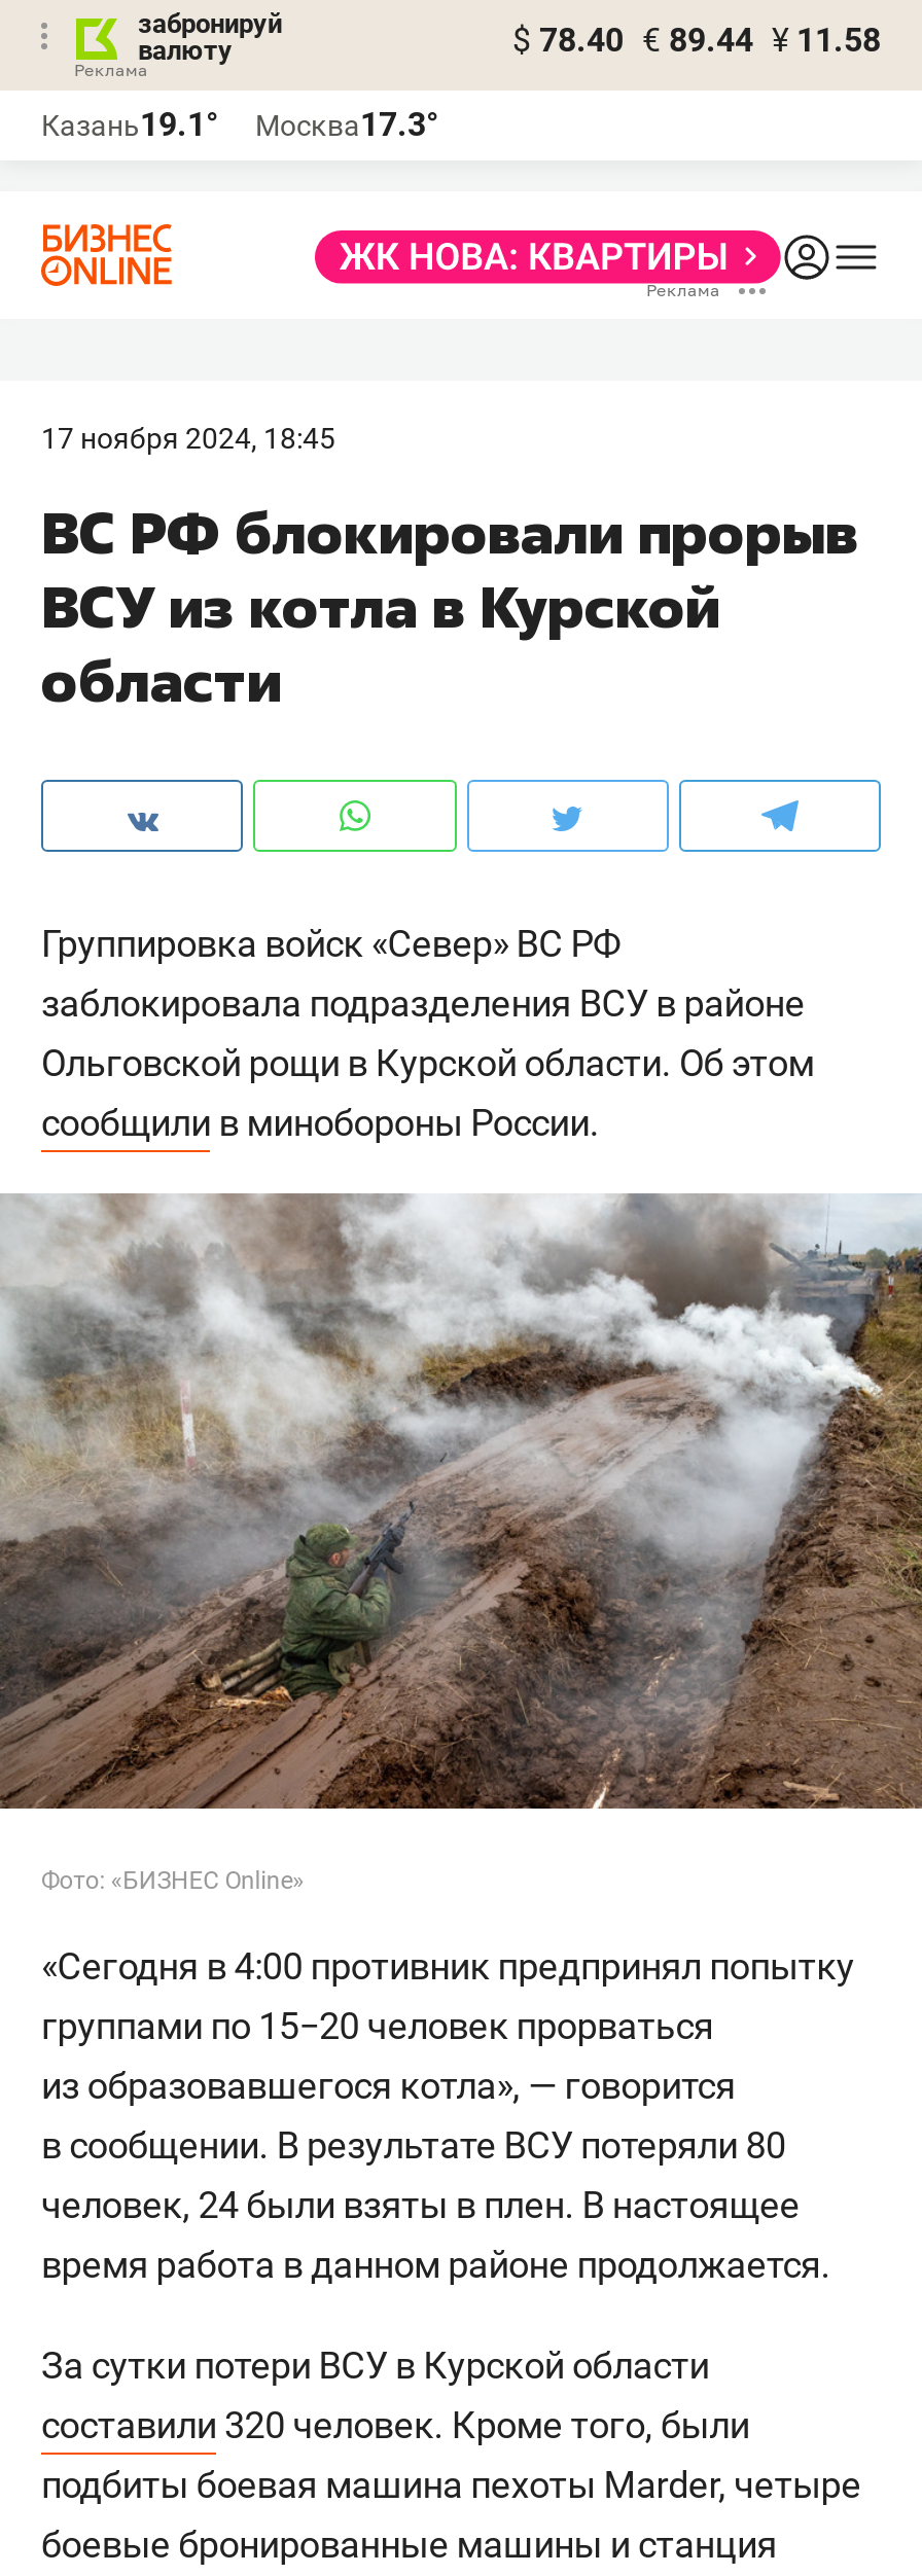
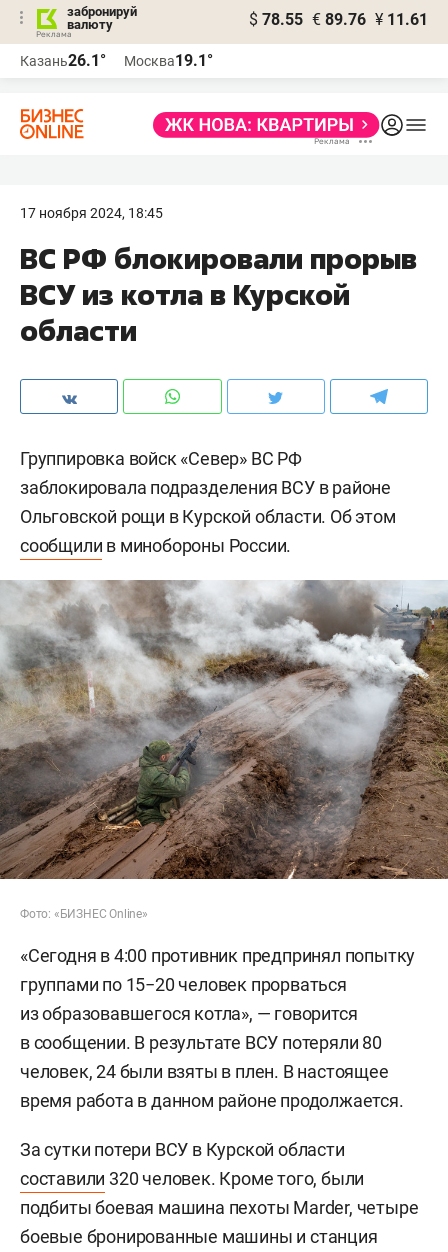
[512,21,881,60] $ 78.40 € 89.44 ¥ 11.58 -> [249,10,428,29] $ 78.55 € 89.76 ¥ 11.61
[41,105,218,144] Казань19.1° -> [20,51,106,70] Казань26.1°
[255,105,438,144] Москва17.3° -> [124,51,213,70] Москва19.1°

